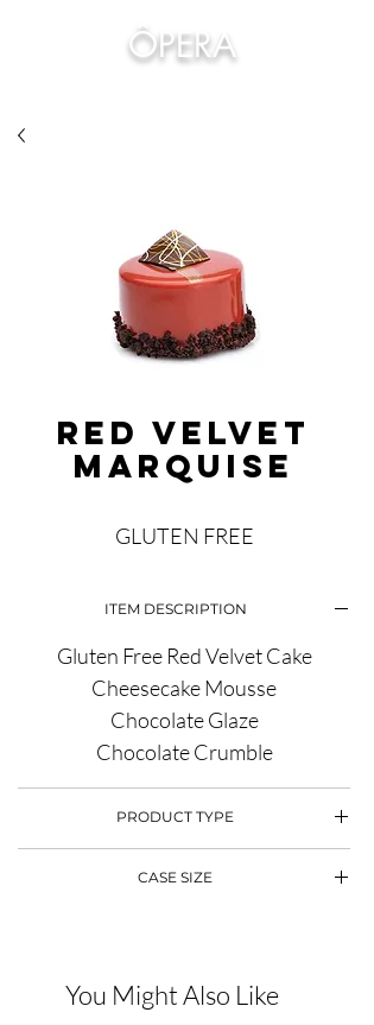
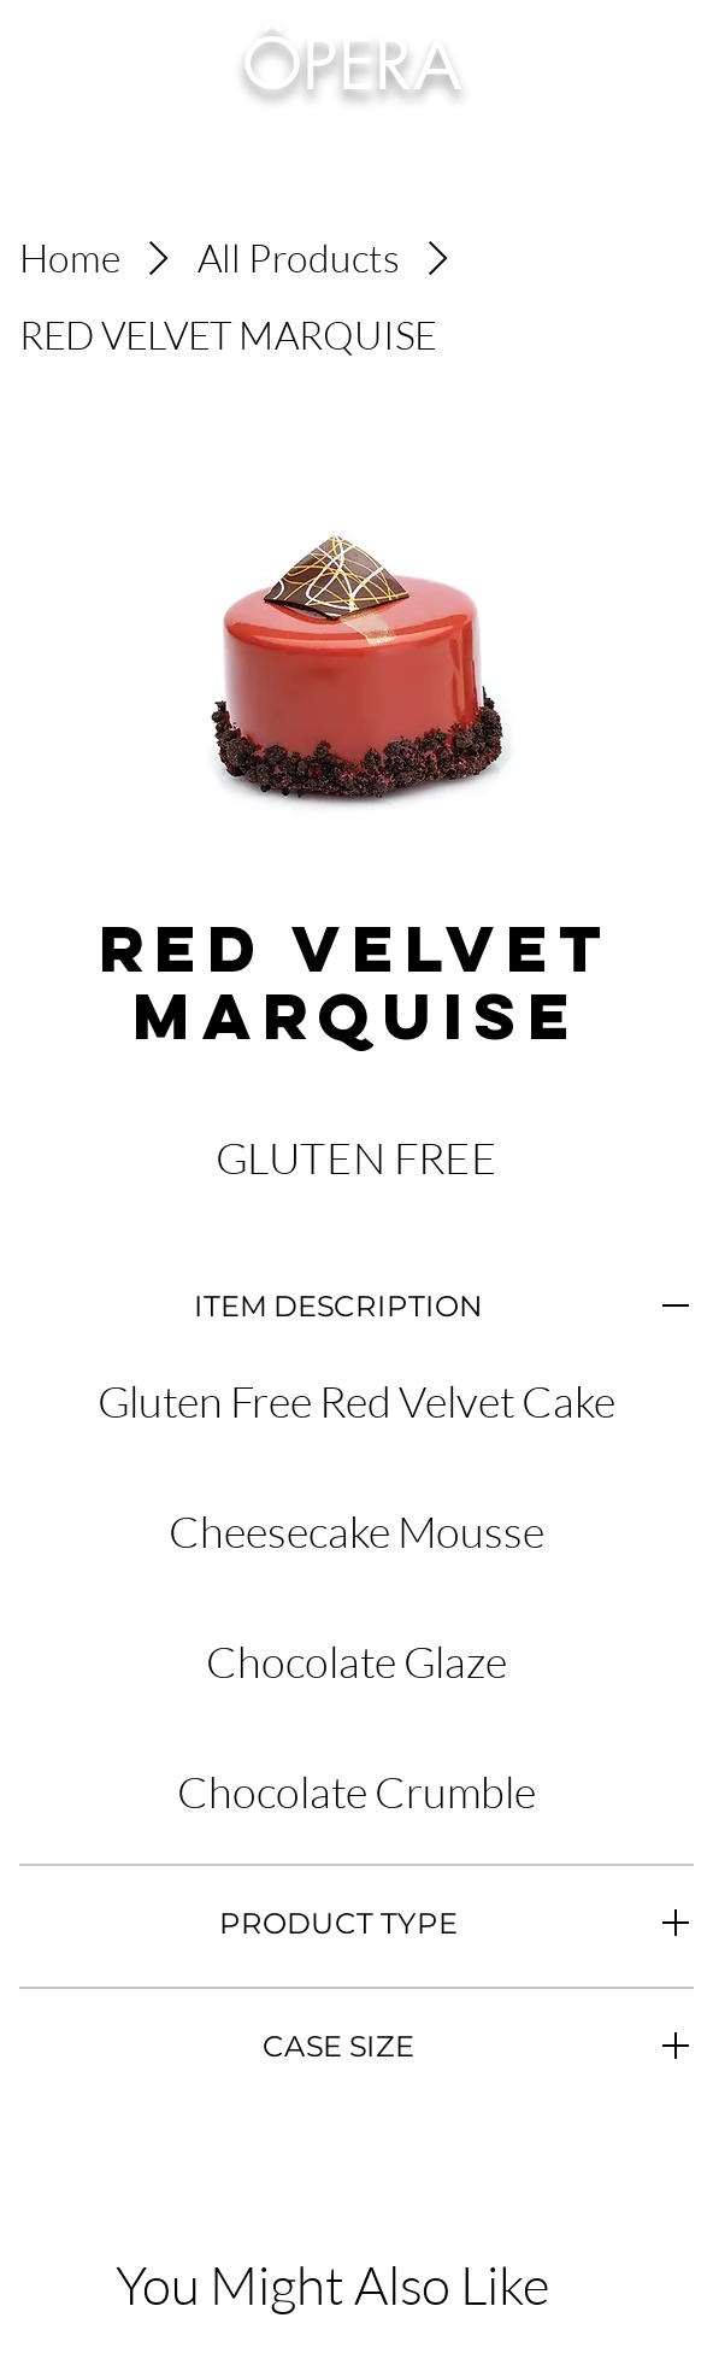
none -> [19,234,436,359] Home | All Products | RED VELVET MARQUISE

